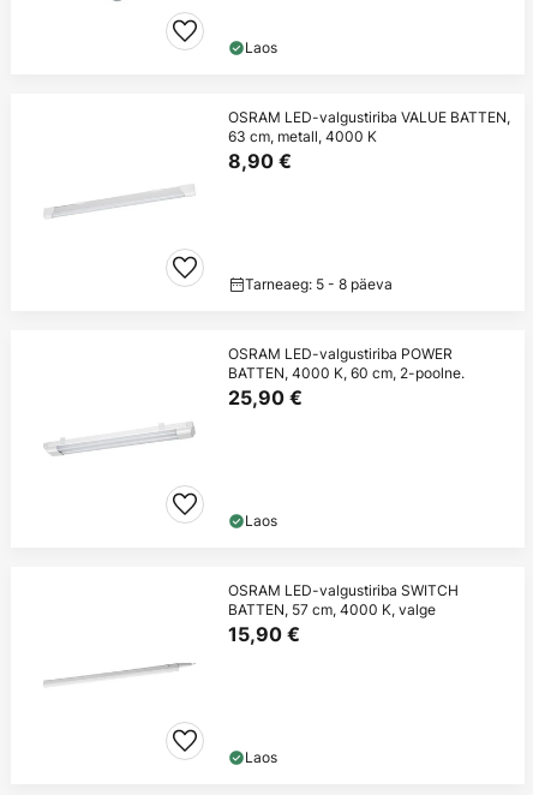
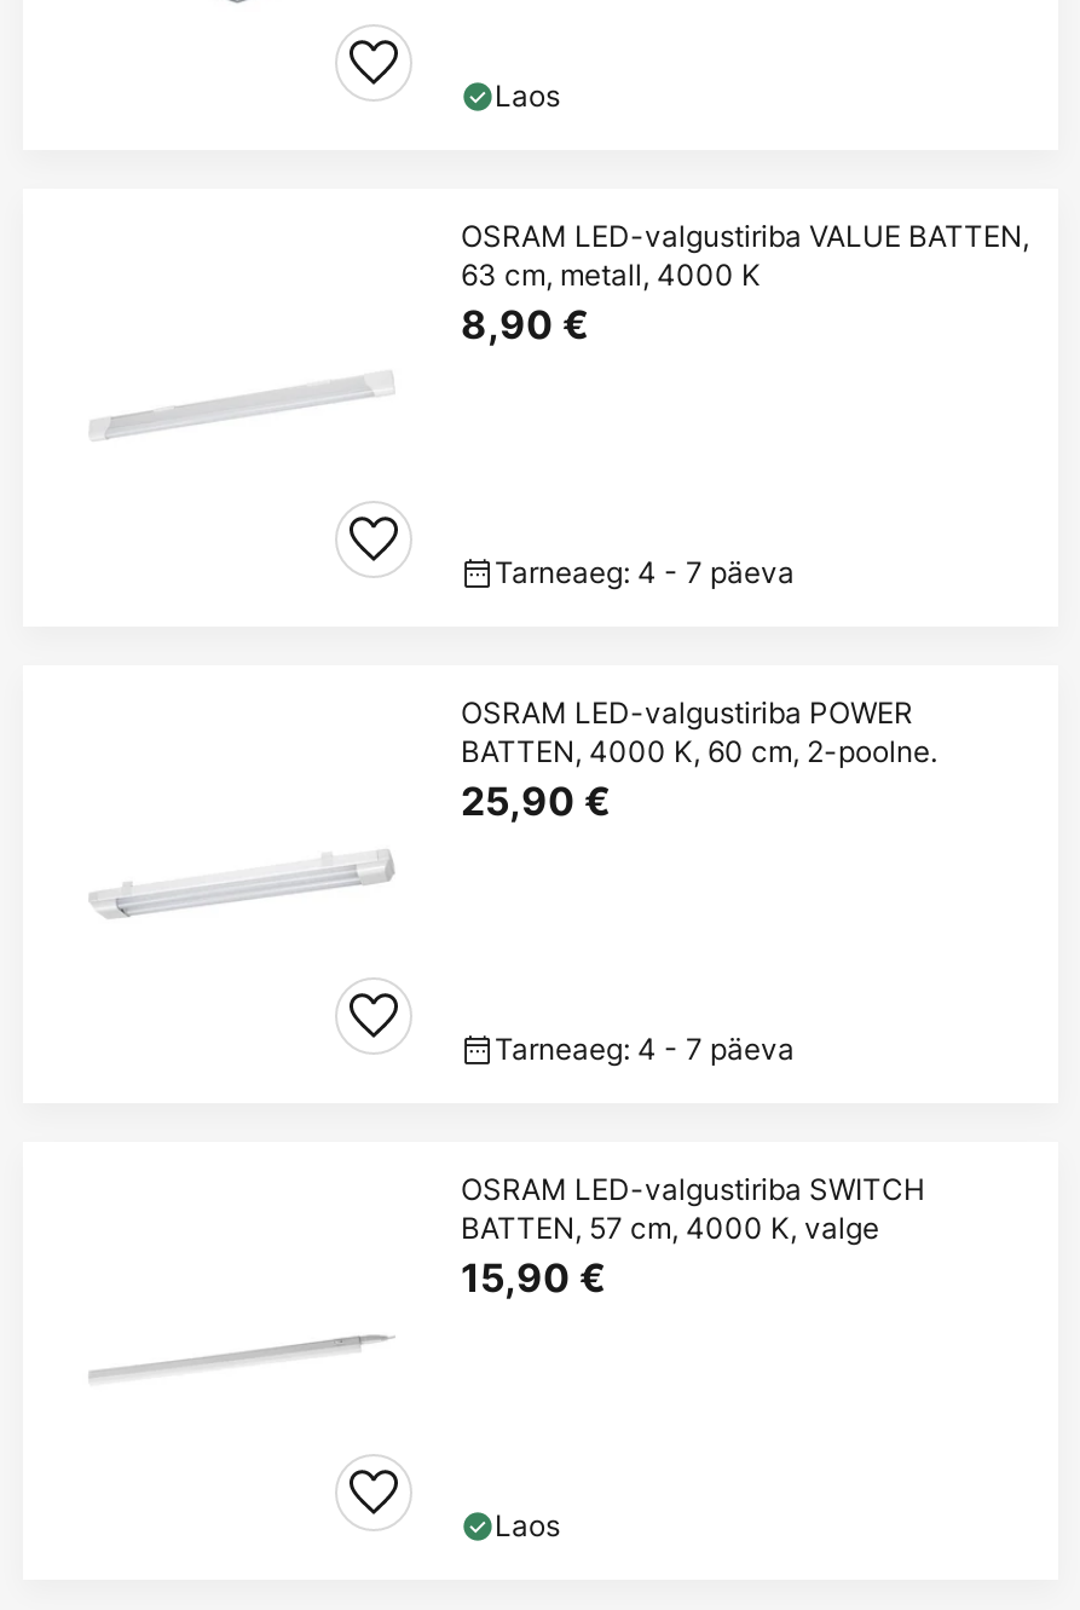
[245,274,393,295] Tarneaeg: 5 - 8 päeva -> [495,553,795,594] Tarneaeg: 4 - 7 päeva
[245,511,277,531] Laos -> [495,1029,795,1070] Tarneaeg: 4 - 7 päeva

